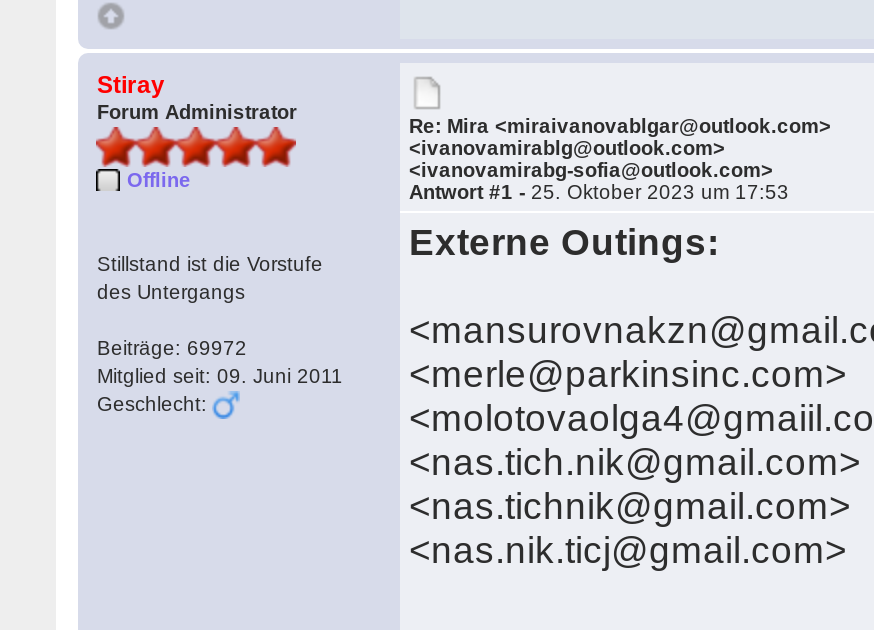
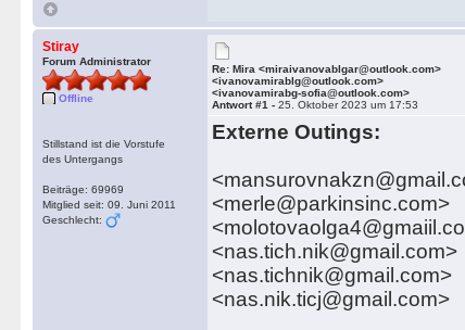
[97,337,247,359] Beiträge: 69972 -> [43,183,124,195] Beiträge: 69969

